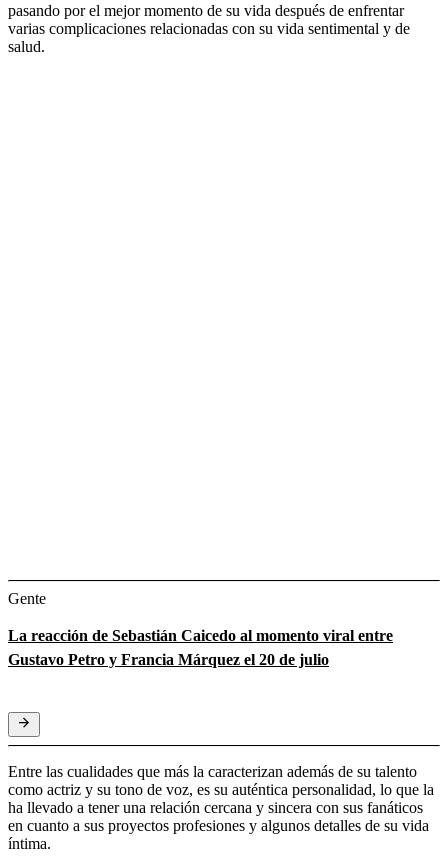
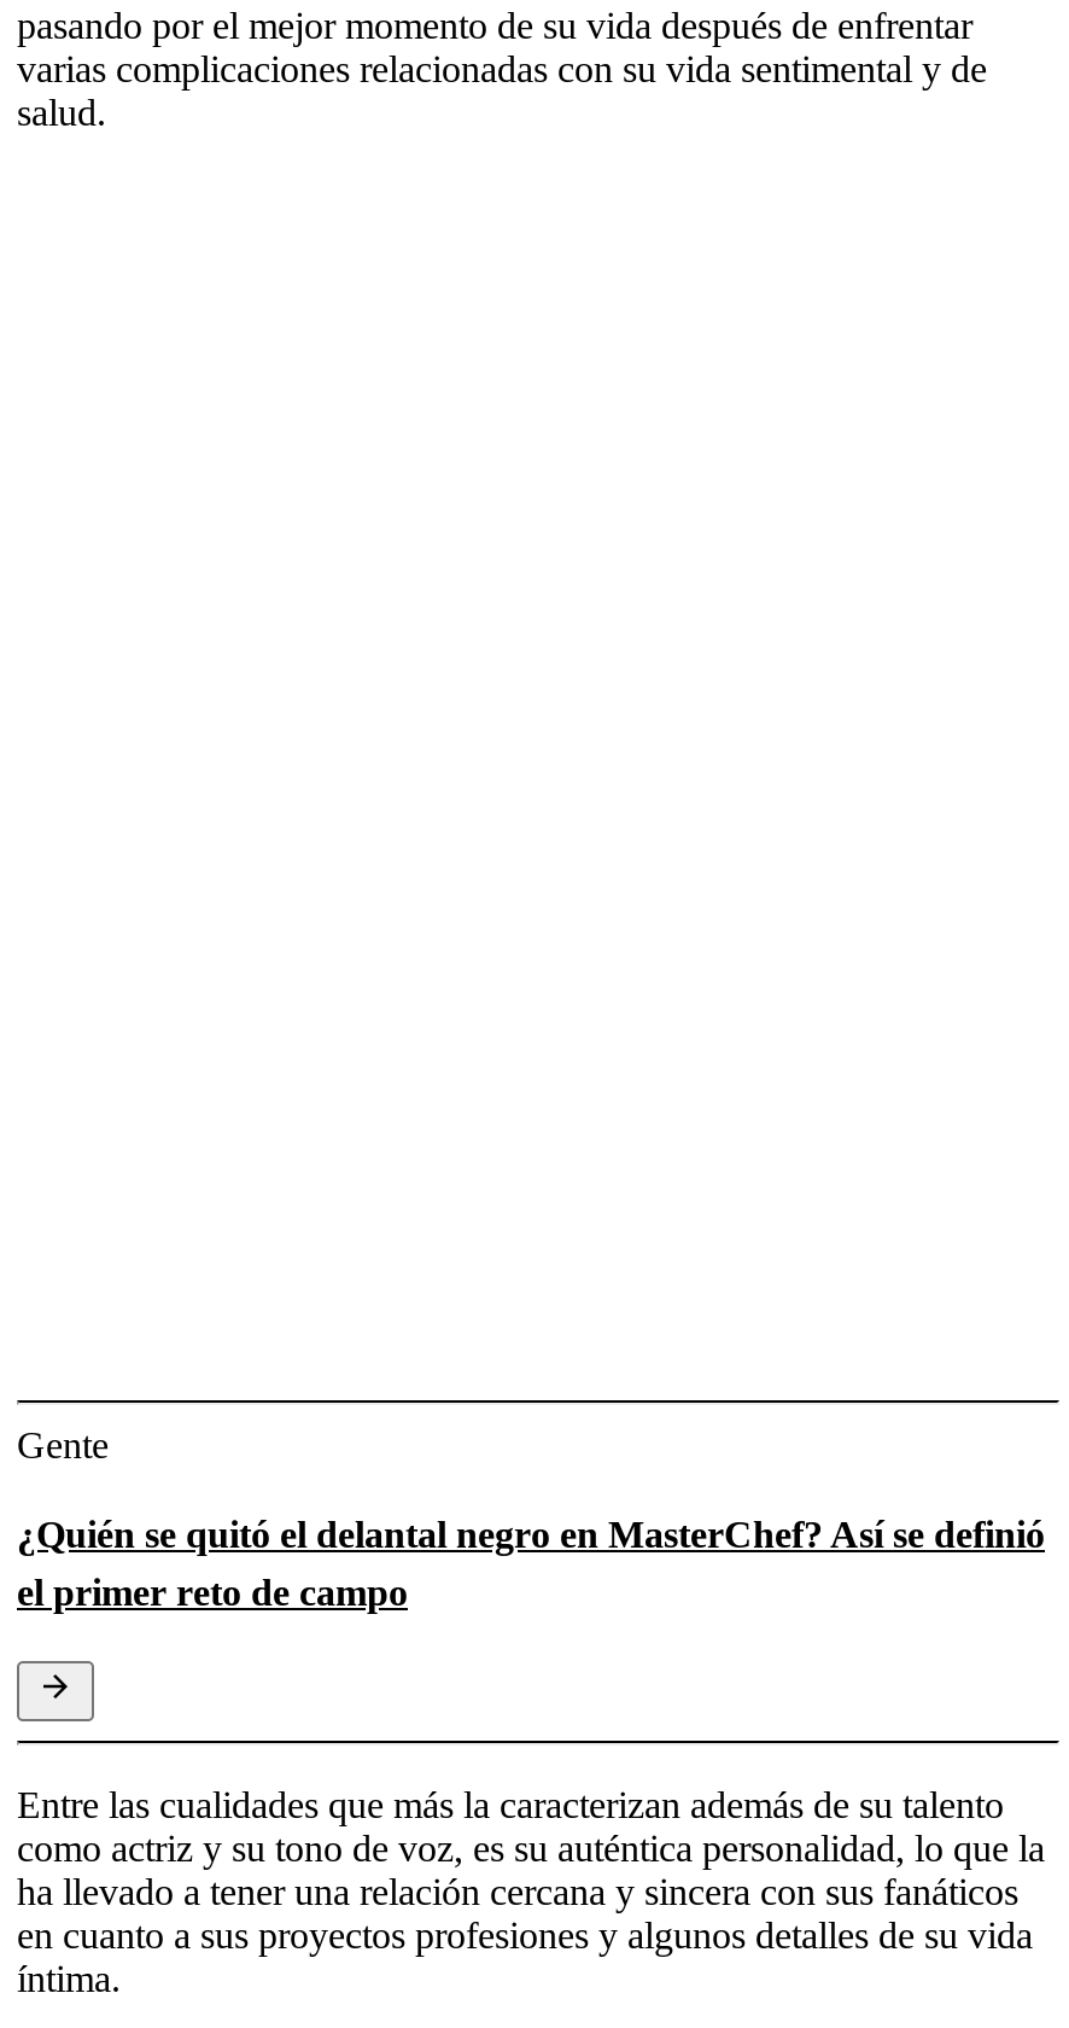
[8,627,393,668] La reacción de Sebastián Caicedo al momento viral entre | Gustavo Petro y Francia Márquez el 20 de julio -> [17,1513,1045,1612] ¿Quién se quitó el delantal negro en MasterChef? Así se definió | el primer reto de campo

